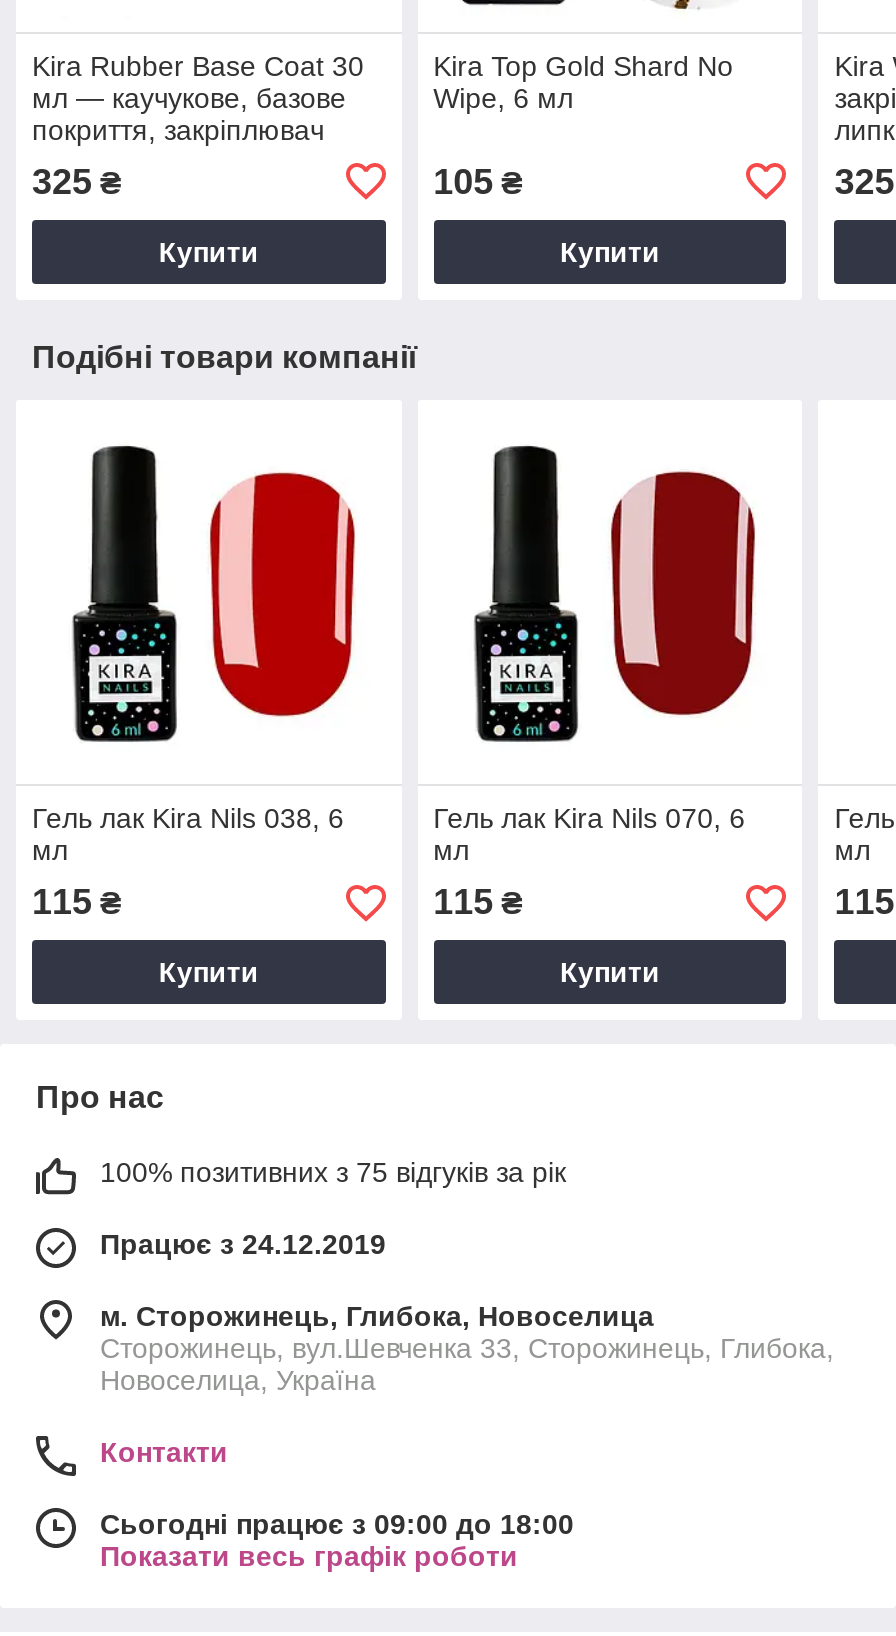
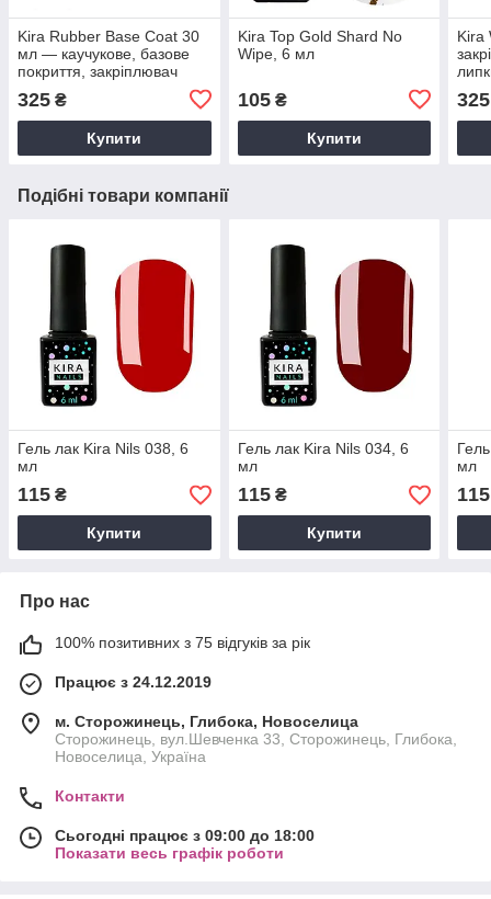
[433,802,745,834] Гель лак Kira Nils 070, 6 -> [237,440,408,457] Гель лак Kira Nils 034, 6

